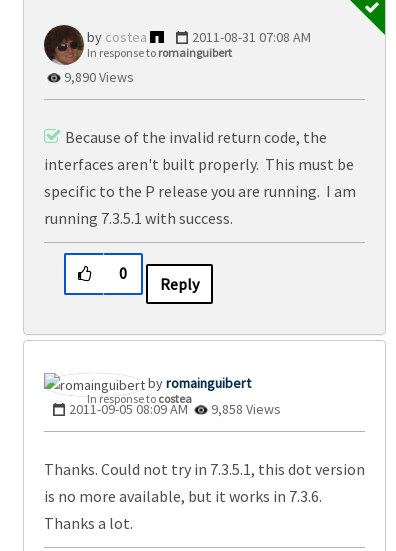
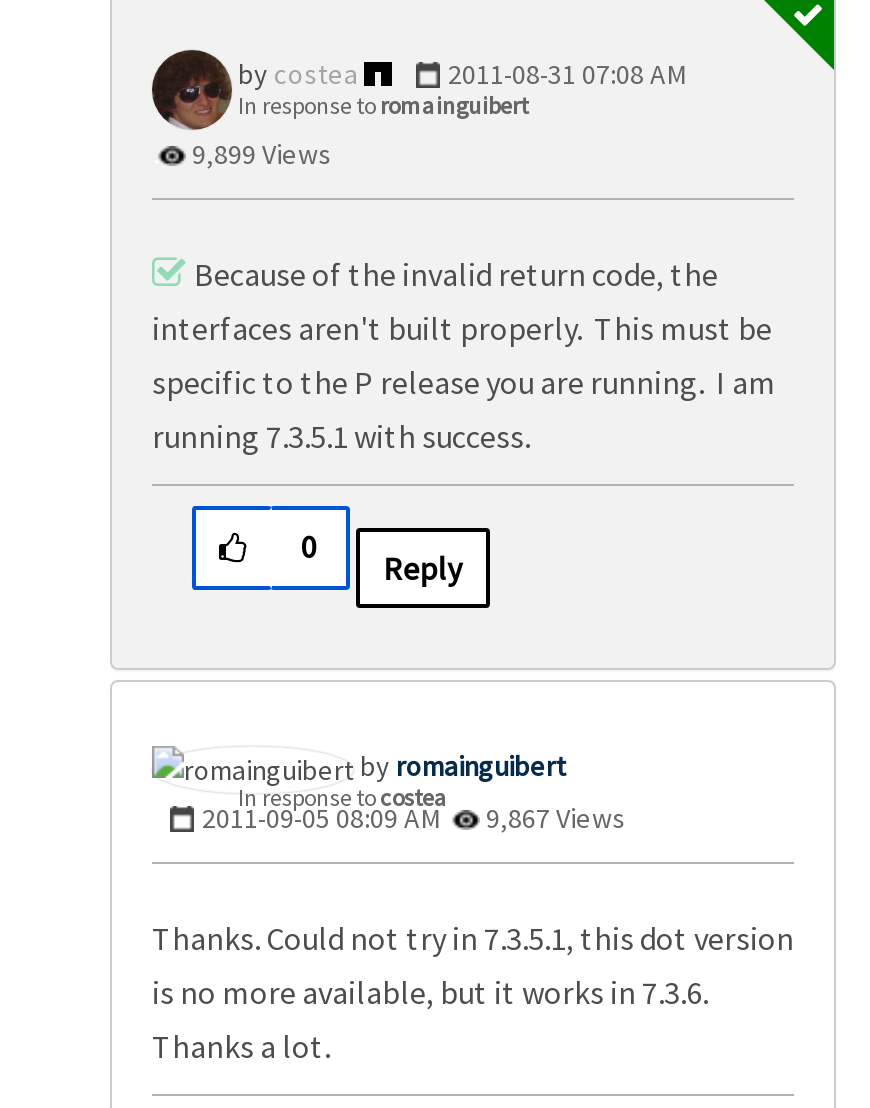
[61,68,134,86] 9,890 Views -> [186,136,332,172] 9,899 Views
[69,400,281,418] 2011-09-05 08:09 AM 9,858 Views -> [202,800,626,836] 2011-09-05 08:09 AM 9,867 Views

